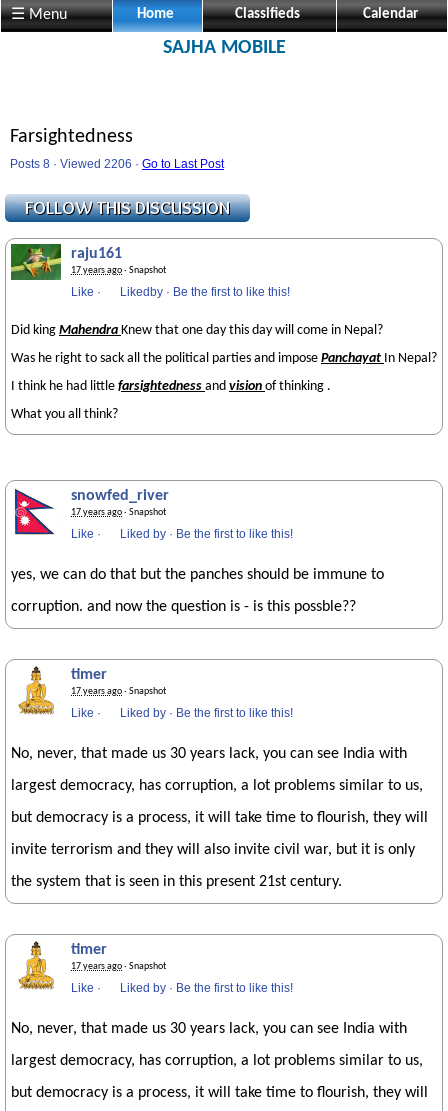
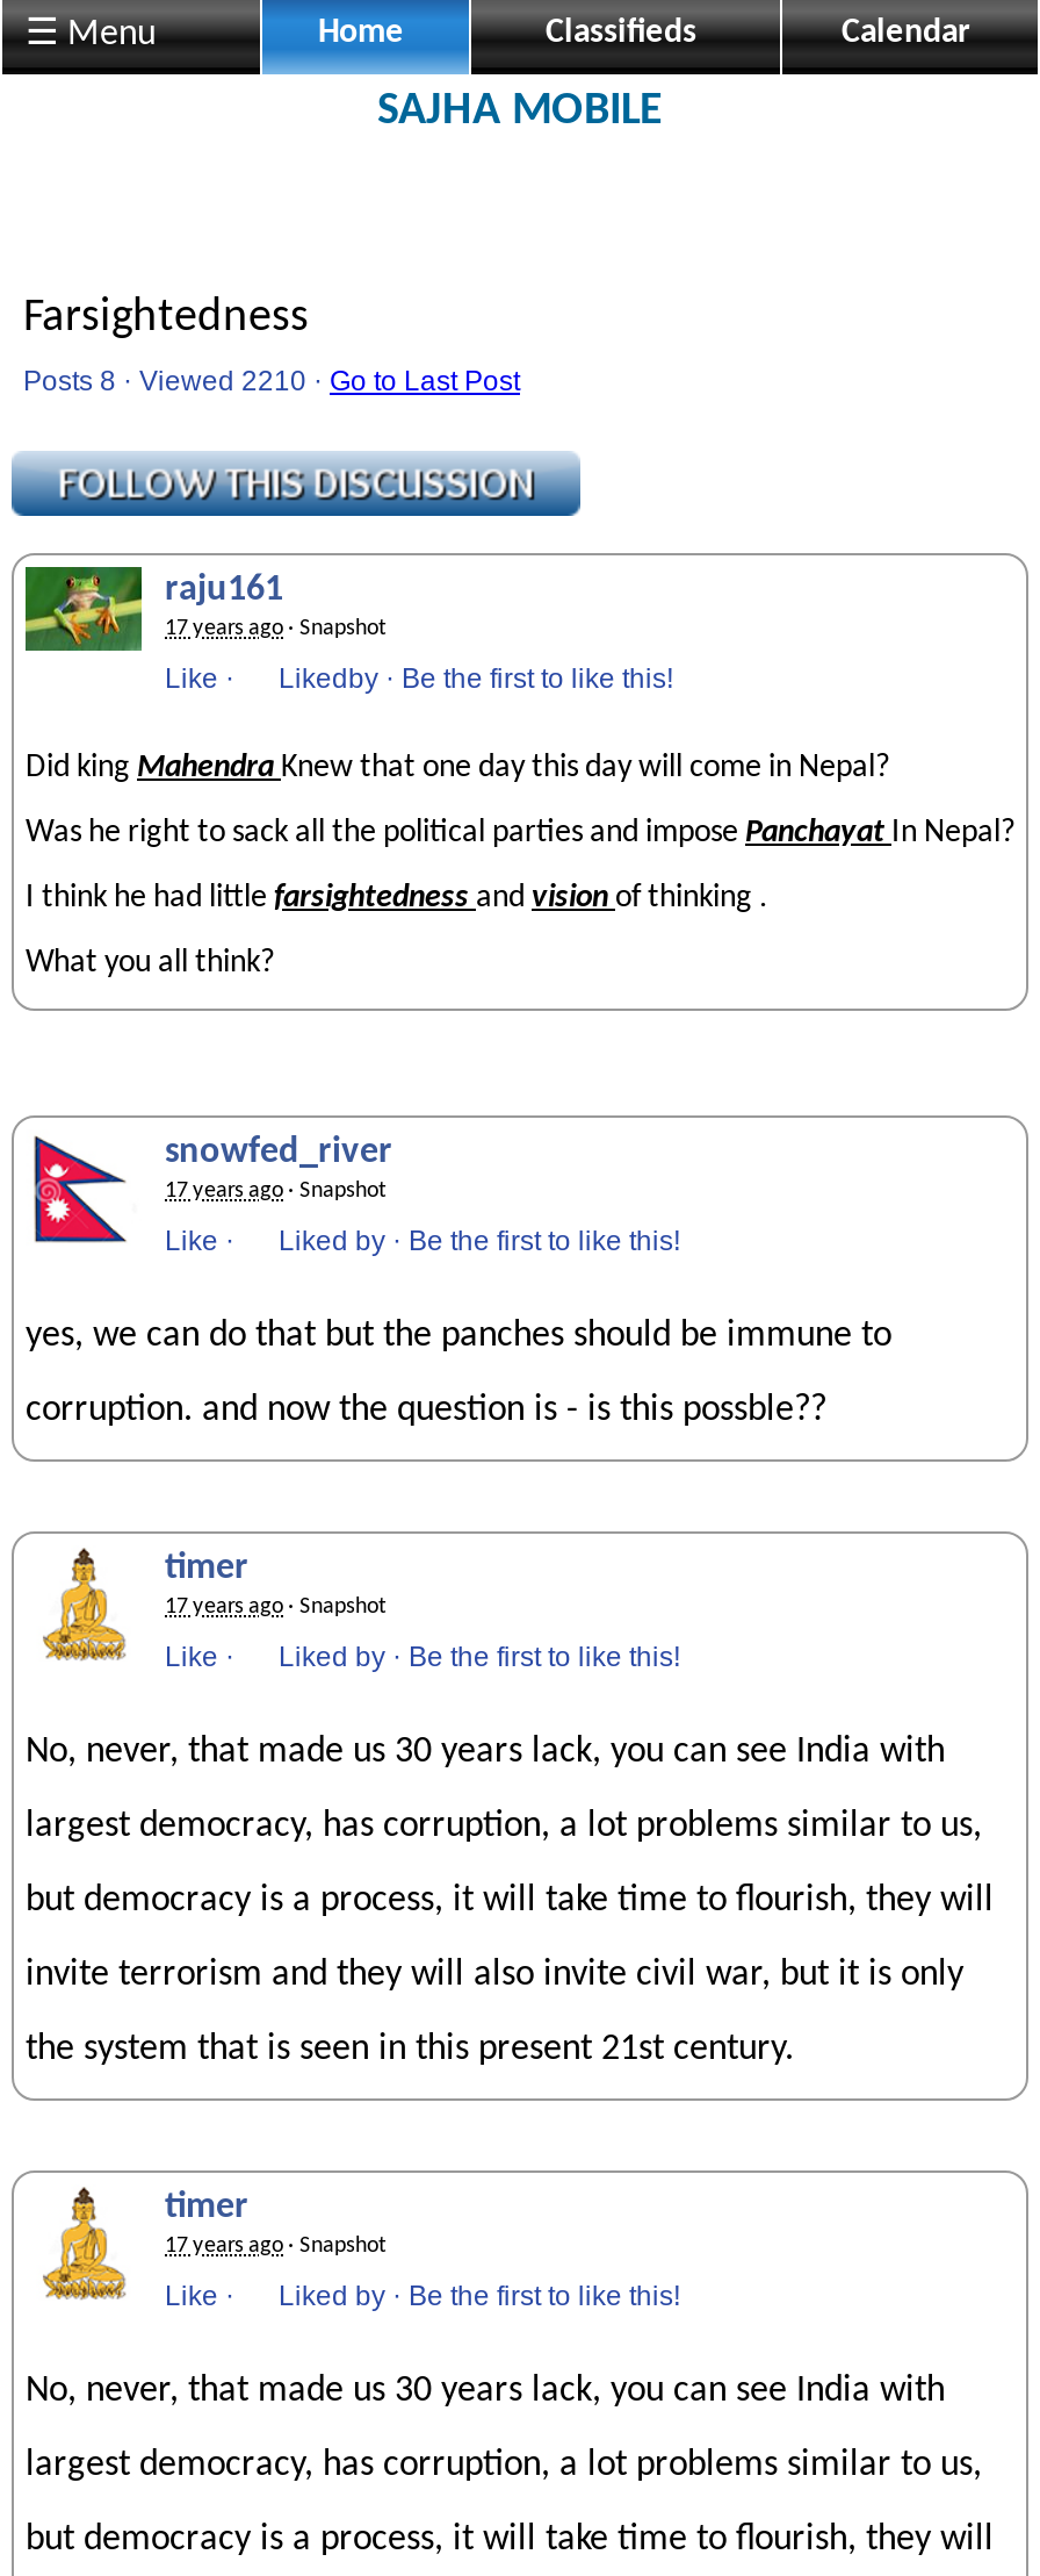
[10,157,224,171] Posts 8 · Viewed 2206 · Go to Last Post -> [23,365,520,397] Posts 8 · Viewed 2210 · Go to Last Post

